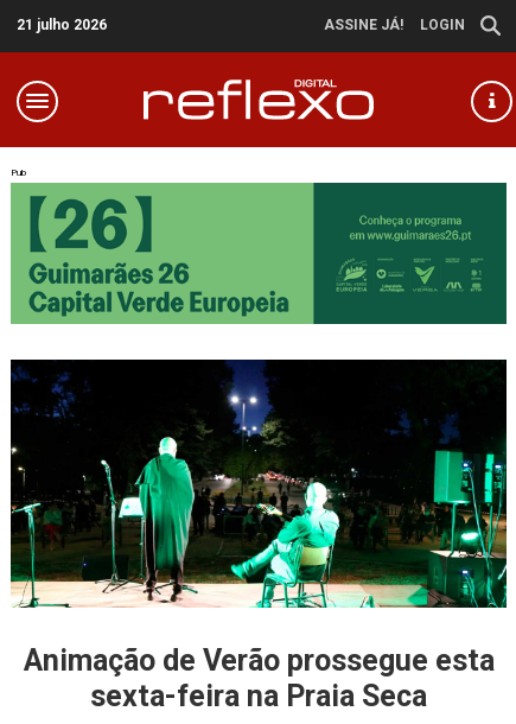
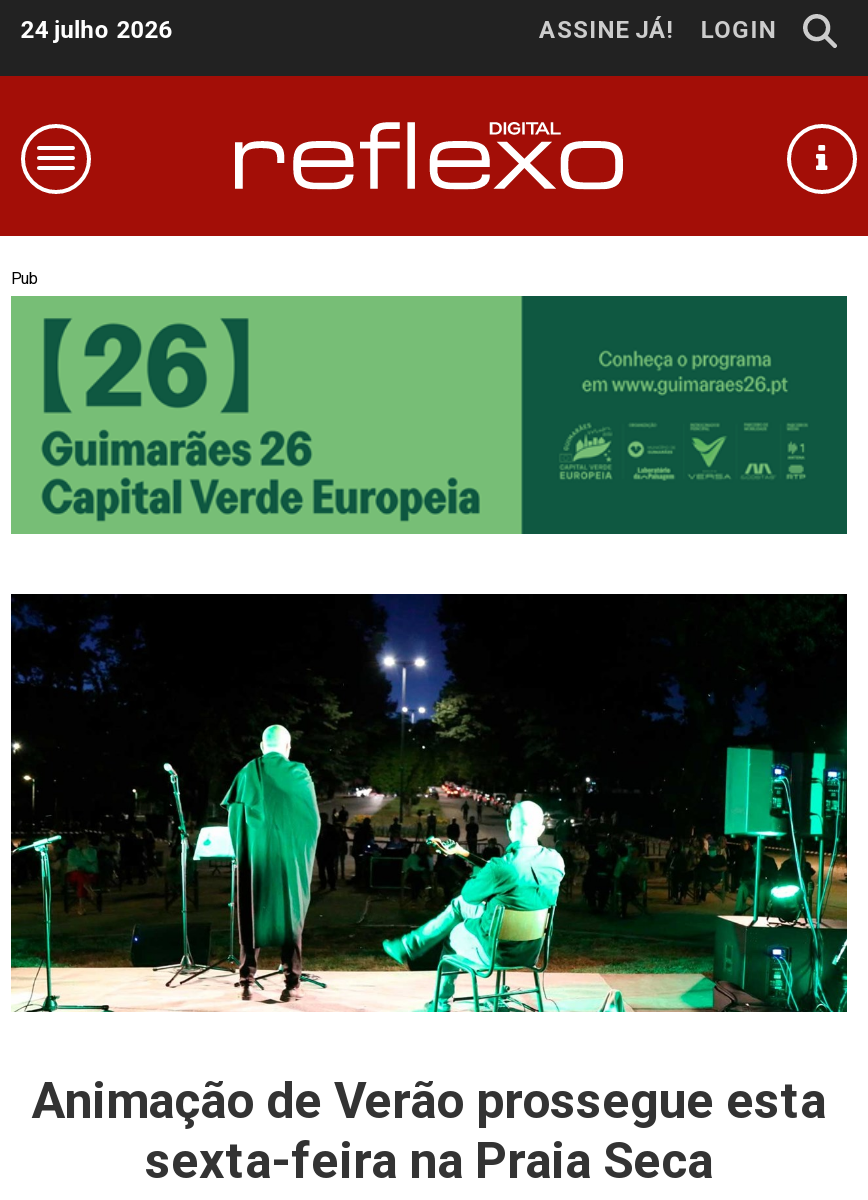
[16,17,107,33] 21 julho 2026 -> [21,16,173,44] 24 julho 2026

